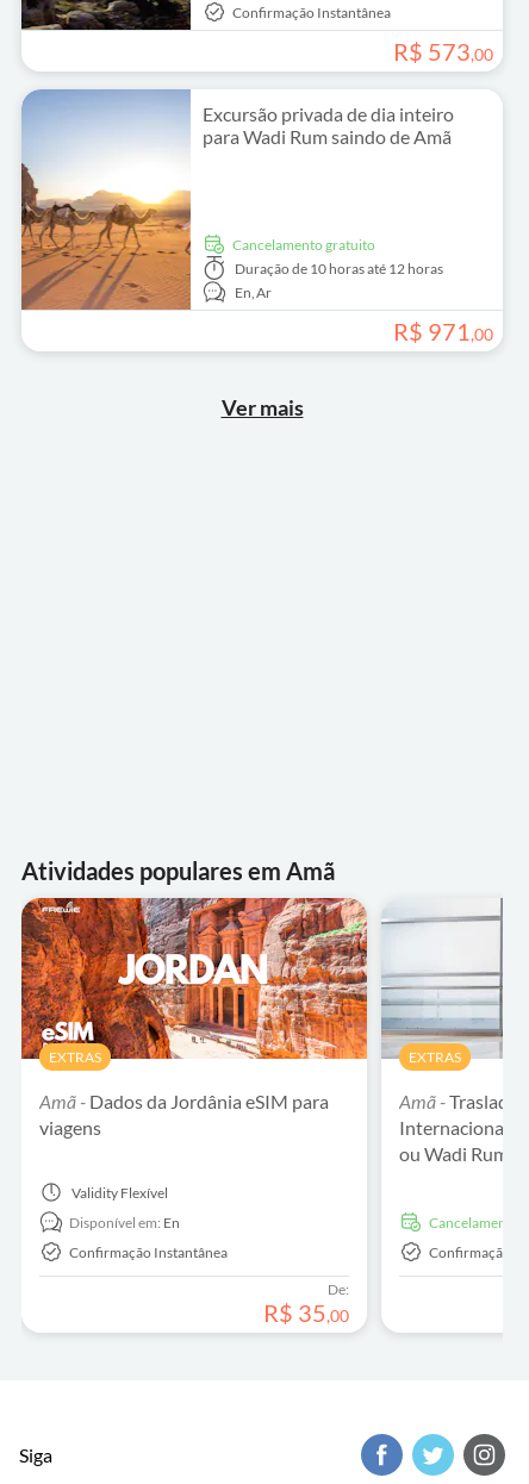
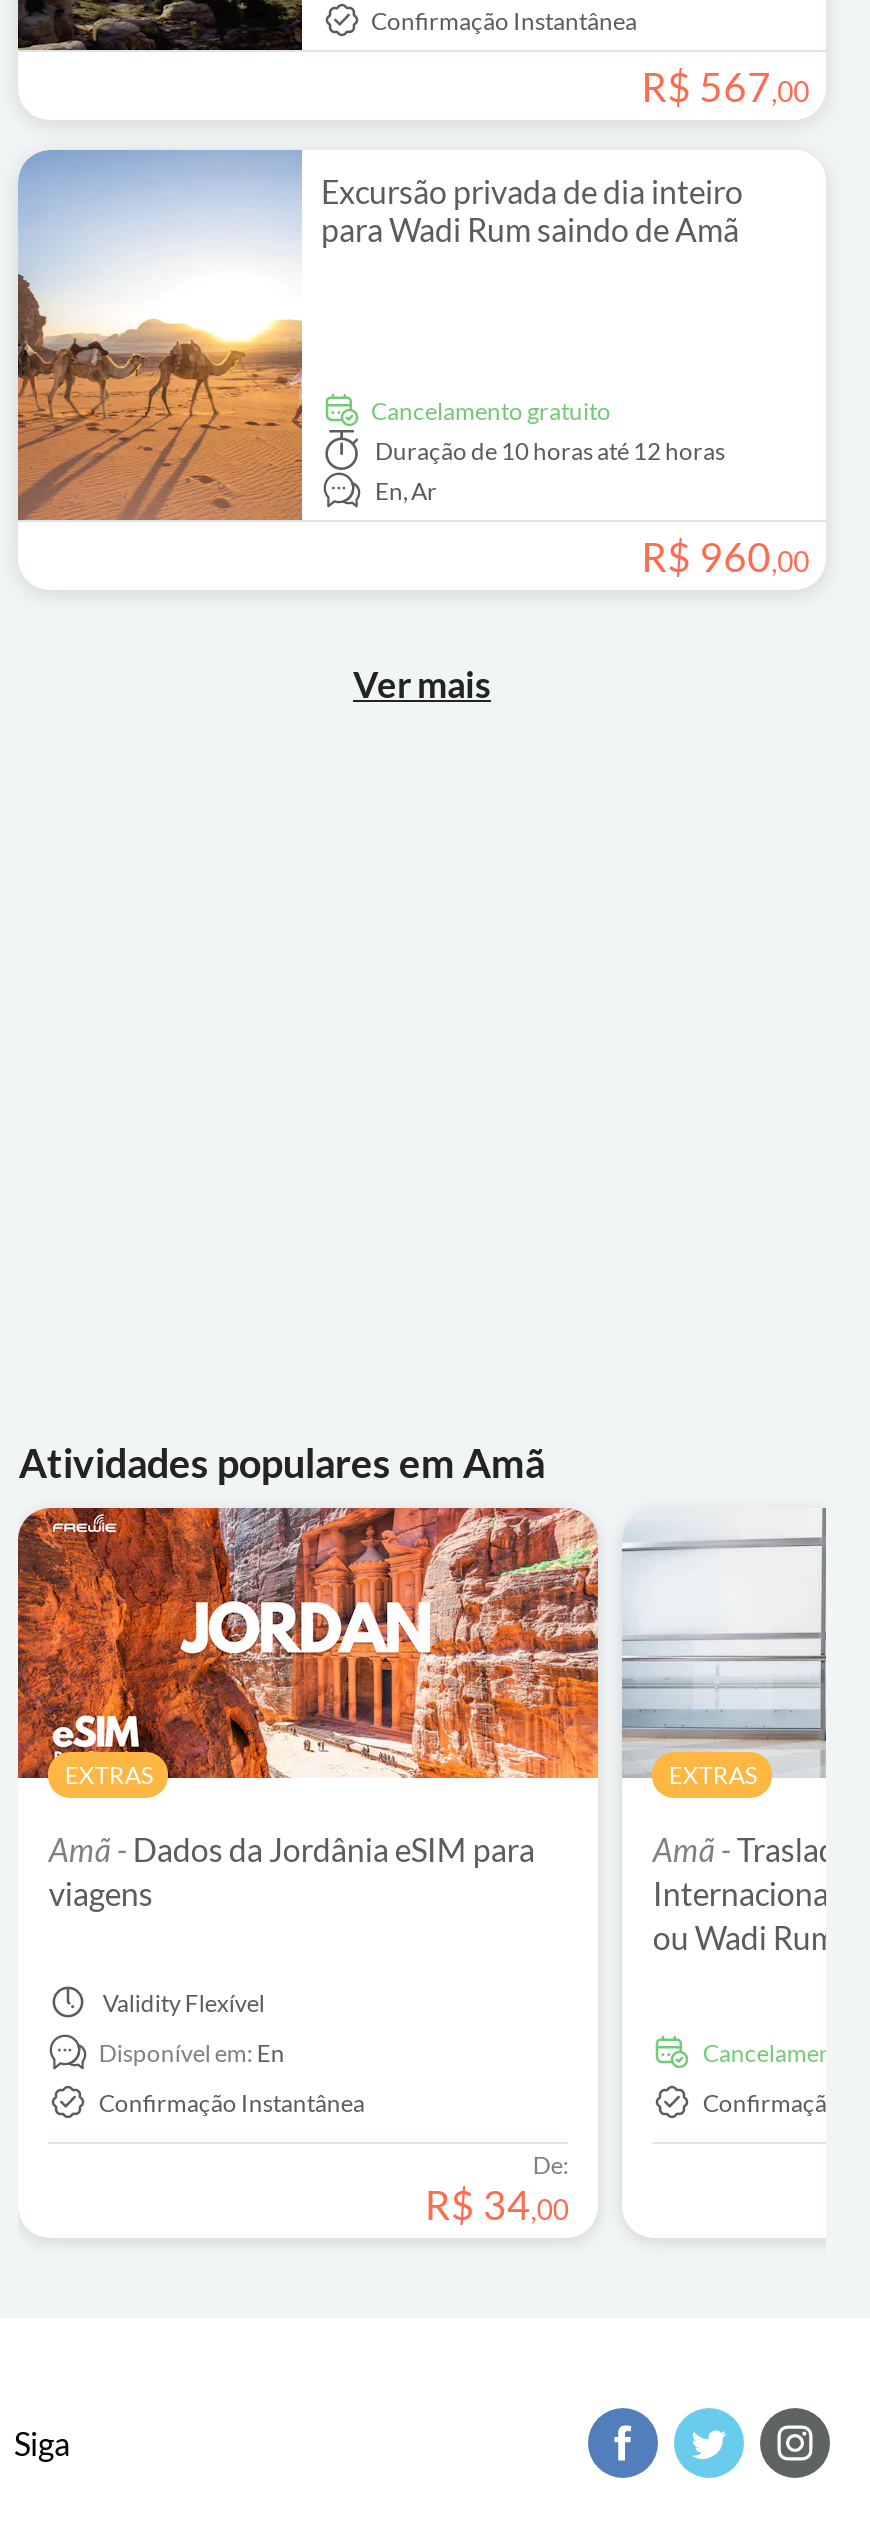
[393,37,493,66] R$ 573, 00 -> [641,62,809,110] R$ 567, 00
[393,317,493,345] R$ 971, 00 -> [641,532,809,580] R$ 960, 00
[264,1298,350,1327] R$ 35,00 -> [425,2180,569,2228] R$ 34,00

